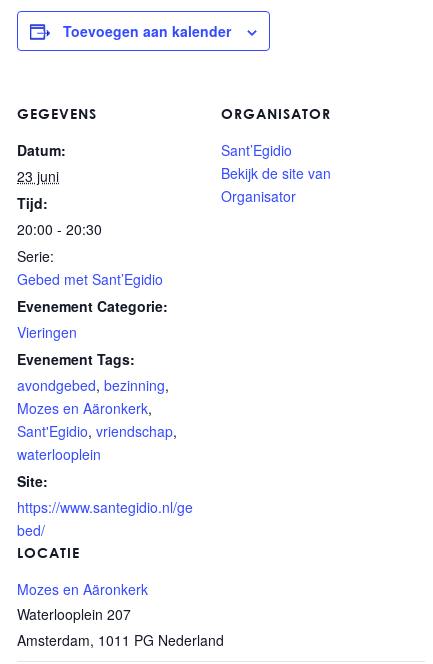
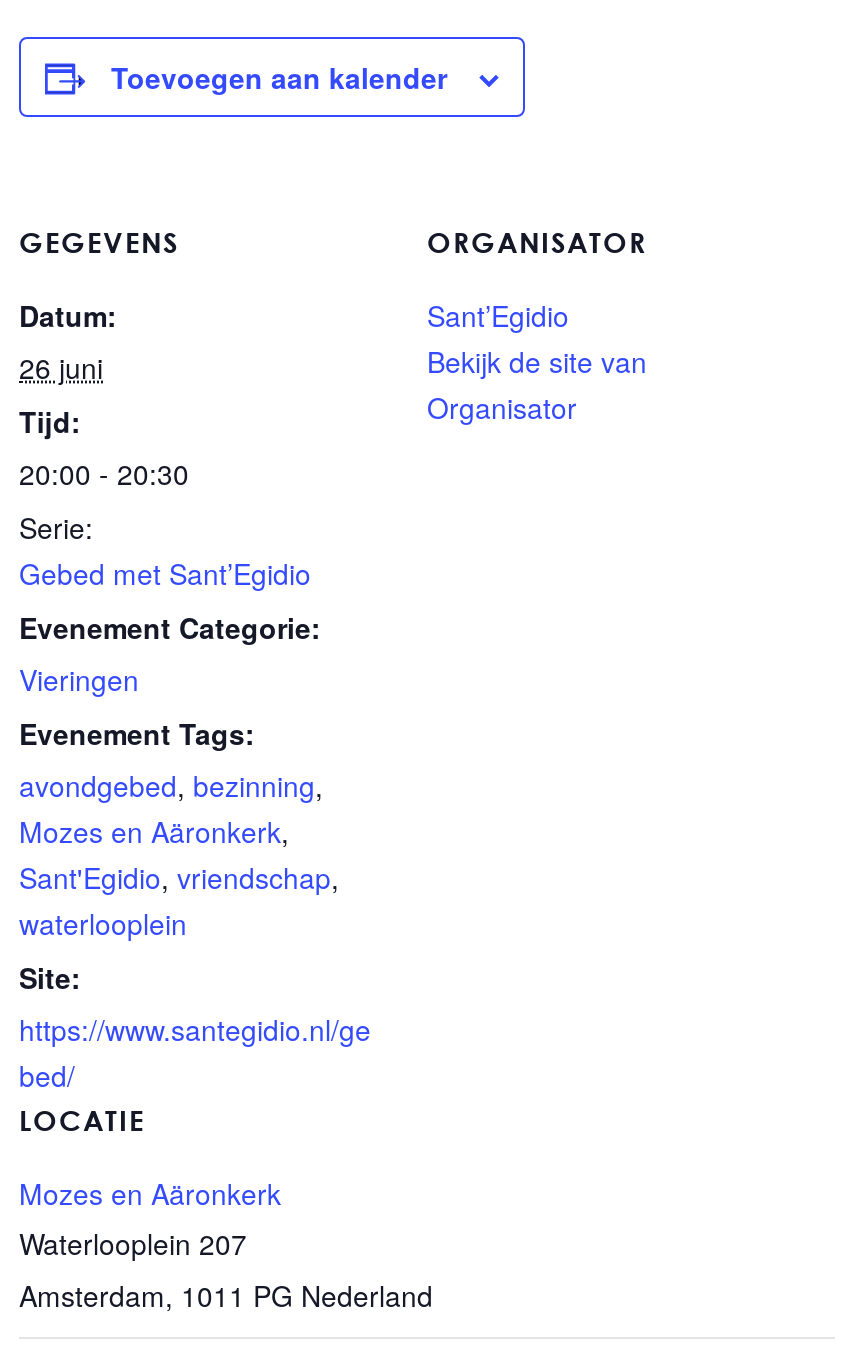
[17,166,59,186] 23 juni -> [19,347,103,387] 26 juni

